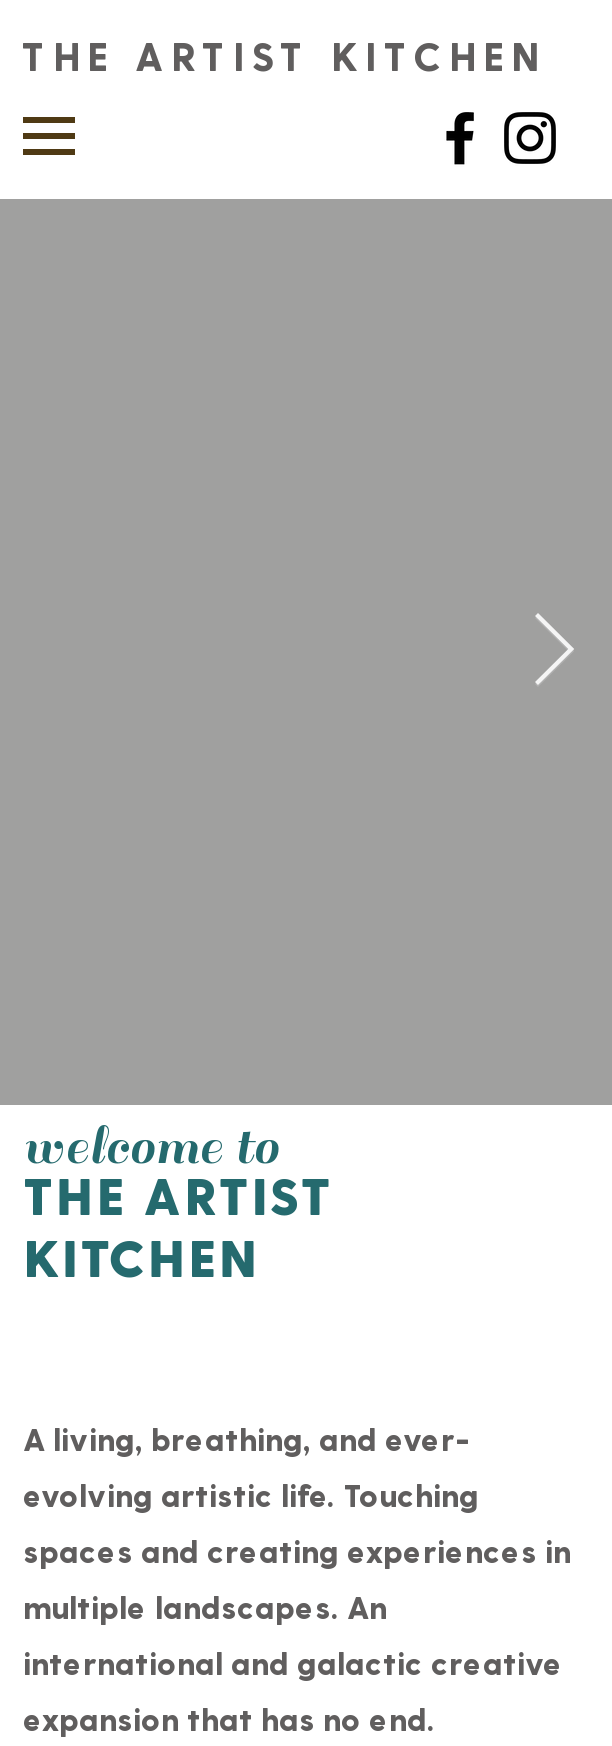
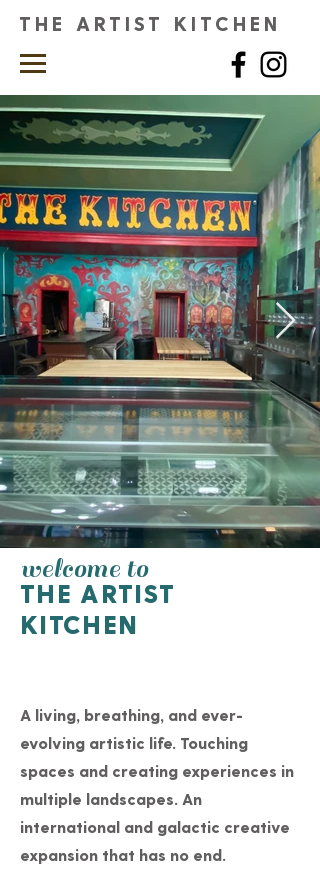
none -> [3,95,317,548] [image]

